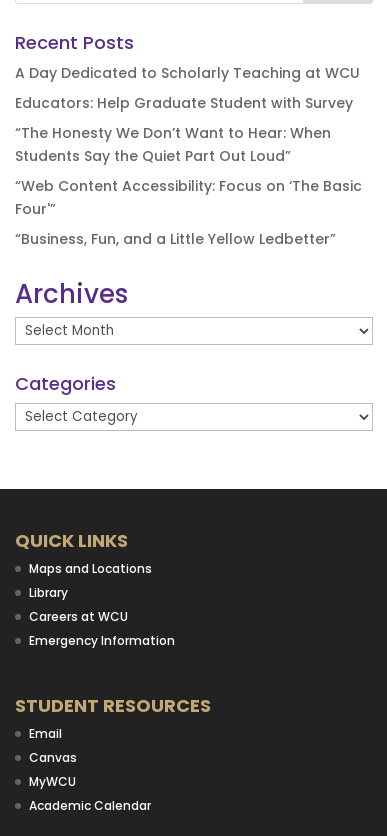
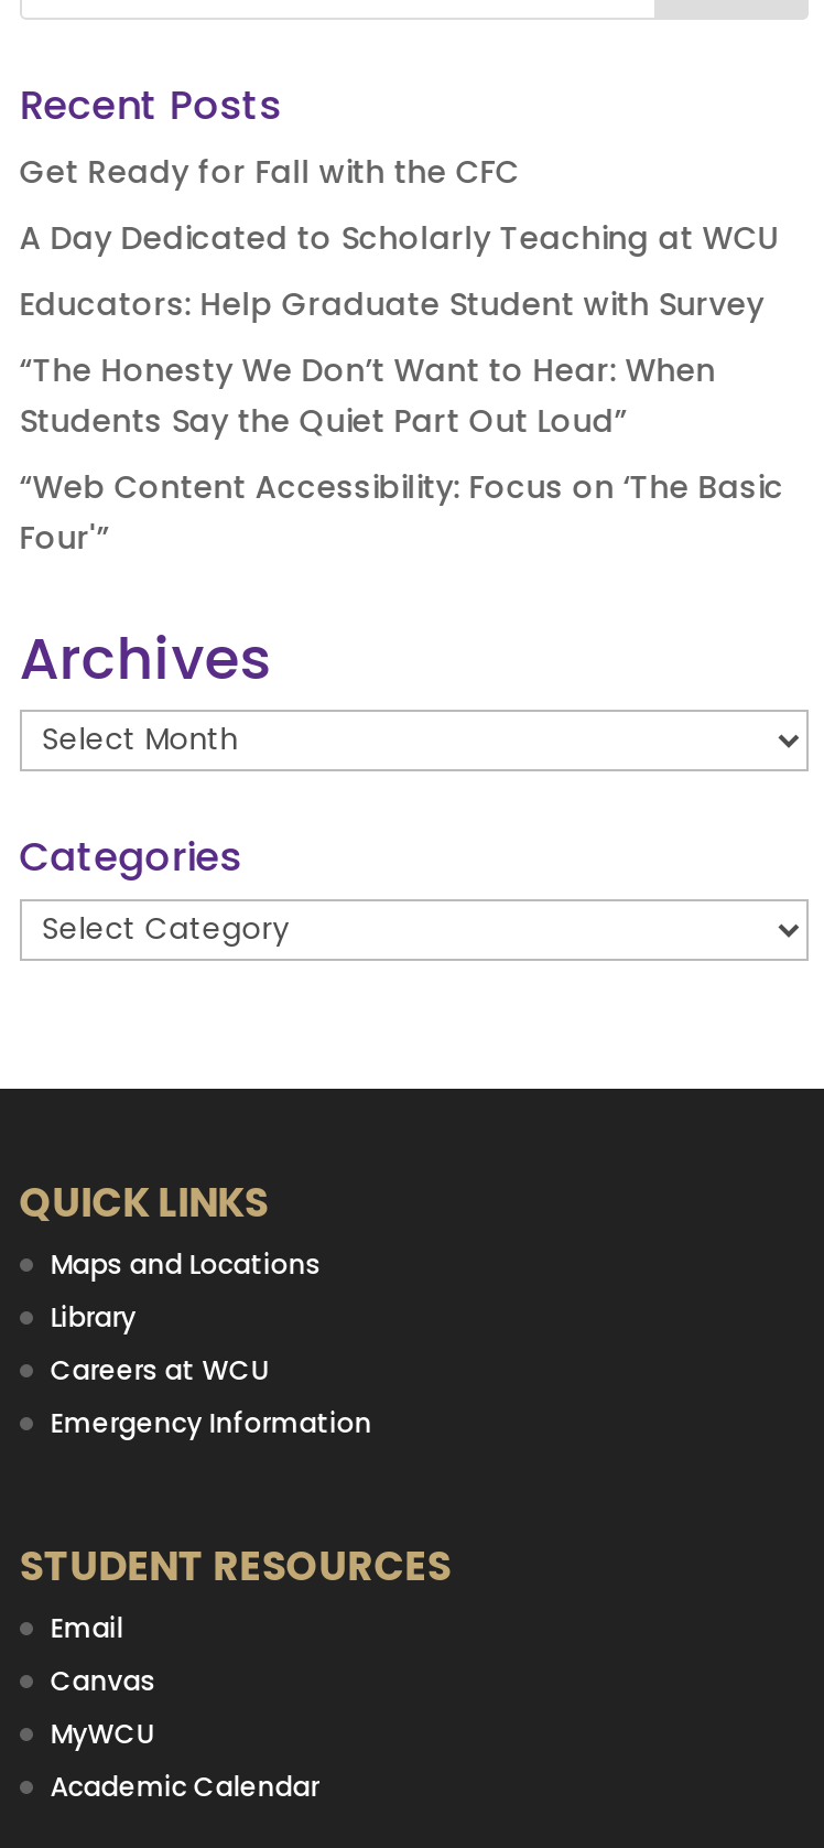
none -> [19,150,520,194] Get Ready for Fall with the CFC
moved [15,63,362,219] -> [19,216,784,560]: A Day Dedicated to Scholarly Teaching at WCU | Educators: Help Graduate Student with Survey | “The Honesty We Don’t Want to Hear: When | Students Say the Quiet Part Out Loud” | “Web Content Accessibility: Focus on ‘The Basic | Four'”
[15,229,336,249] “Business, Fun, and a Little Yellow Ledbetter” -> none

